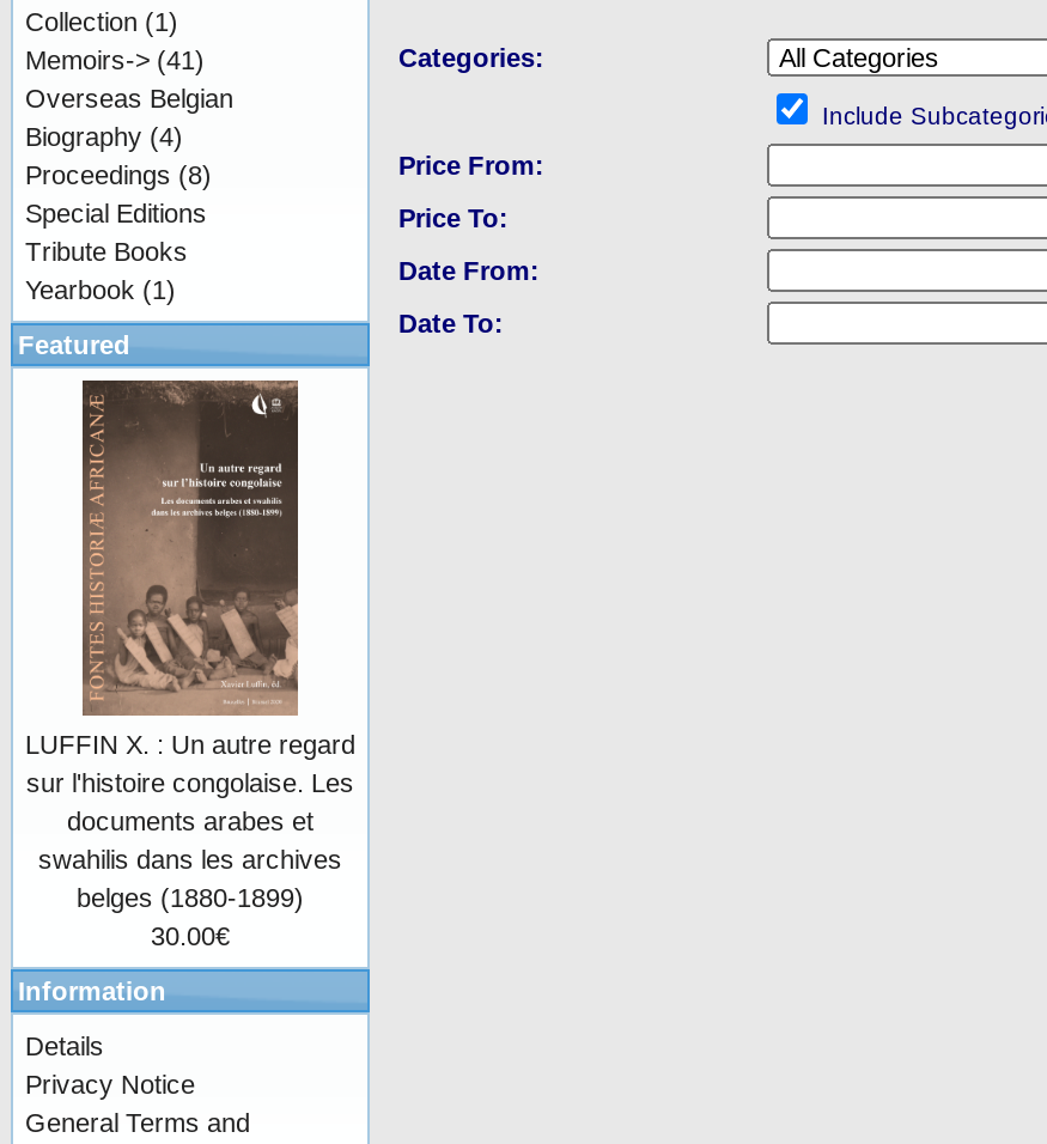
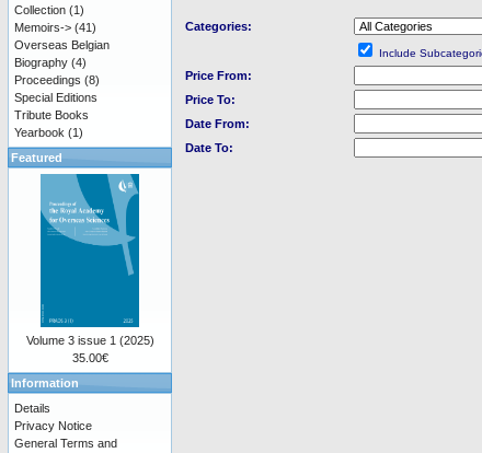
[80,378,300,713] [image] -> [39,173,140,256] [image]
[25,730,355,950] LUFFIN X. : Un autre regard | sur l'histoire congolaise. Les | documents arabes et | swahilis dans les archives | belges (1880-1899) | 30.00€ -> [26,334,154,364] Volume 3 issue 1 (2025) | 35.00€

